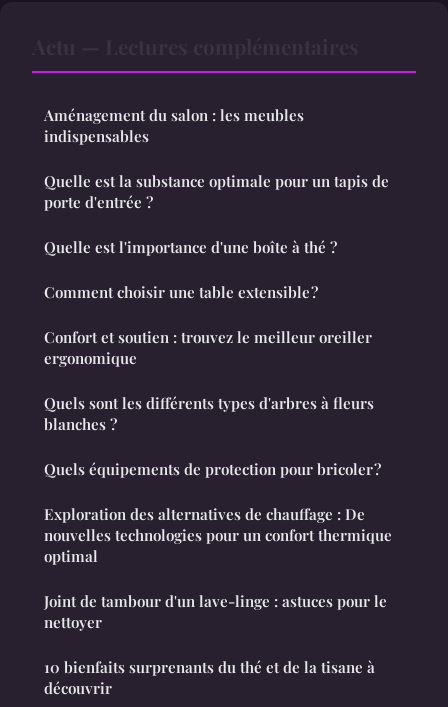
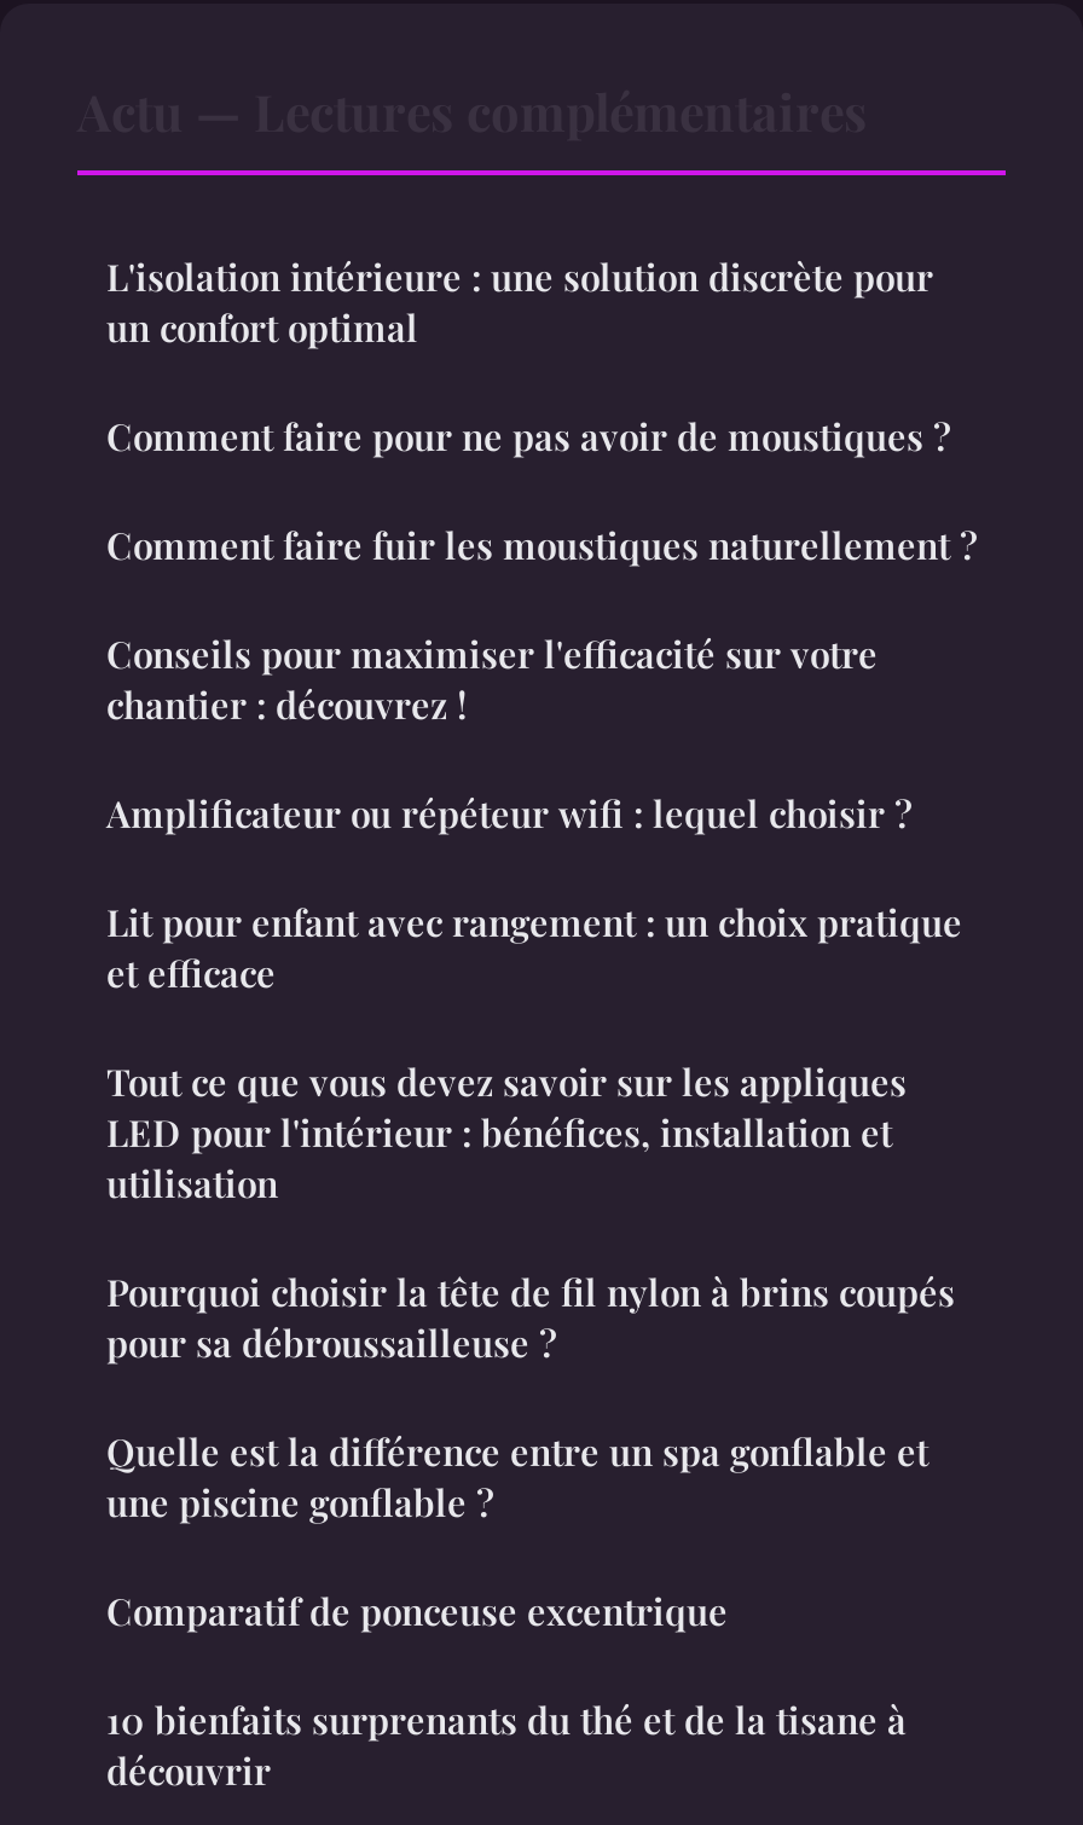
[44,105,392,632] Aménagement du salon : les meubles | indispensables | Quelle est la substance optimale pour un tapis de | porte d'entrée ? | Quelle est l'importance d'une boîte à thé ? | Comment choisir une table extensible ? | Confort et soutien : trouvez le meilleur oreiller | ergonomique | Quels sont les différents types d'arbres à fleurs | blanches ? | Quels équipements de protection pour bricoler ? | Exploration des alternatives de chauffage : De | nouvelles technologies pour un confort thermique | optimal | Joint de tambour d'un lave-linge : astuces pour le | nettoyer -> [106,252,977,1634] L'isolation intérieure : une solution discrète pour | un confort optimal | Comment faire pour ne pas avoir de moustiques ? | Comment faire fuir les moustiques naturellement ? | Conseils pour maximiser l'efficacité sur votre | chantier : découvrez ! | Amplificateur ou répéteur wifi : lequel choisir ? | Lit pour enfant avec rangement : un choix pratique | et efficace | Tout ce que vous devez savoir sur les appliques | LED pour l'intérieur : bénéfices, installation et | utilisation | Pourquoi choisir la tête de fil nylon à brins coupés | pour sa débroussailleuse ? | Quelle est la différence entre un spa gonflable et | une piscine gonflable ? | Comparatif de ponceuse excentrique

